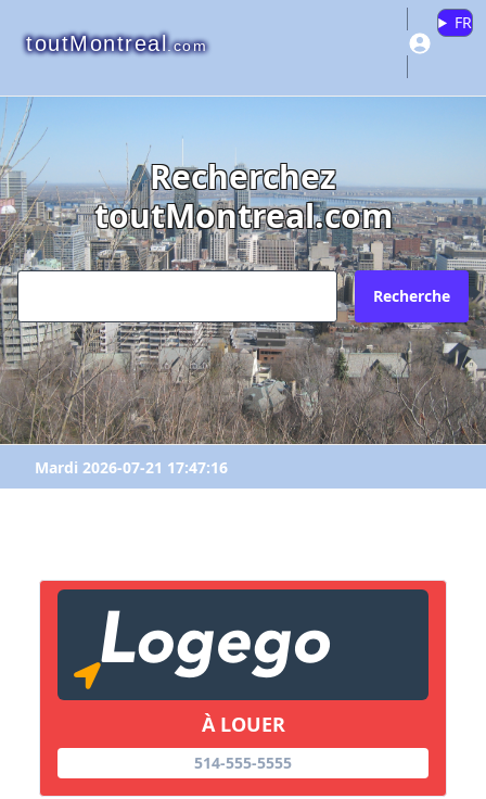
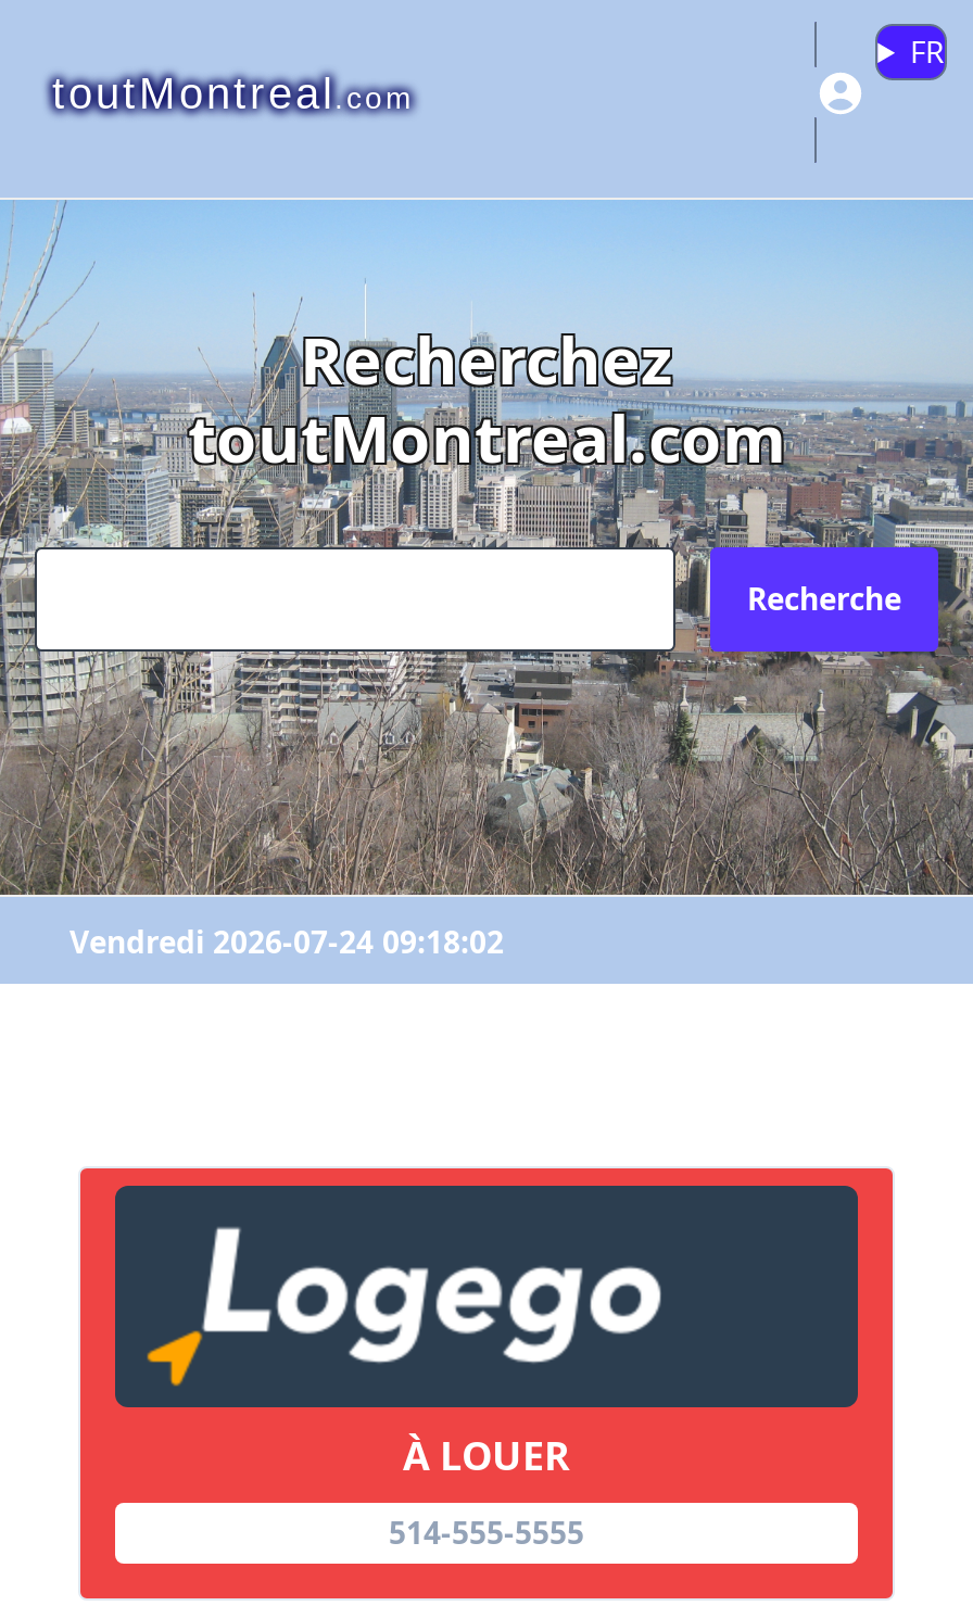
[35,457,228,478] Mardi 2026-07-21 17:47:16 -> [69,921,504,962] Vendredi 2026-07-24 09:18:02

